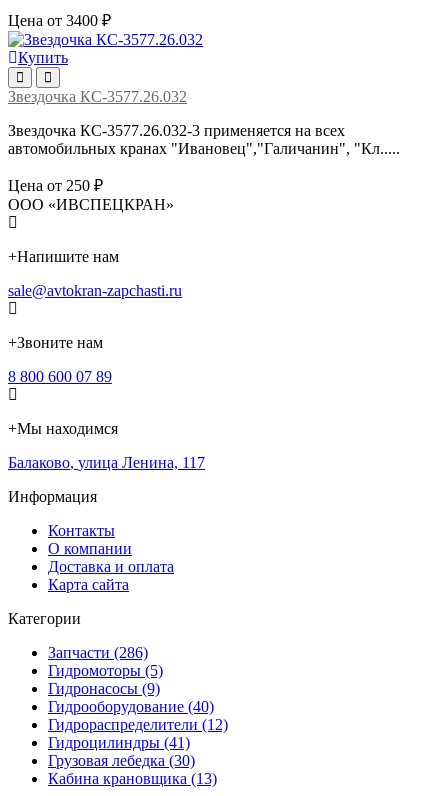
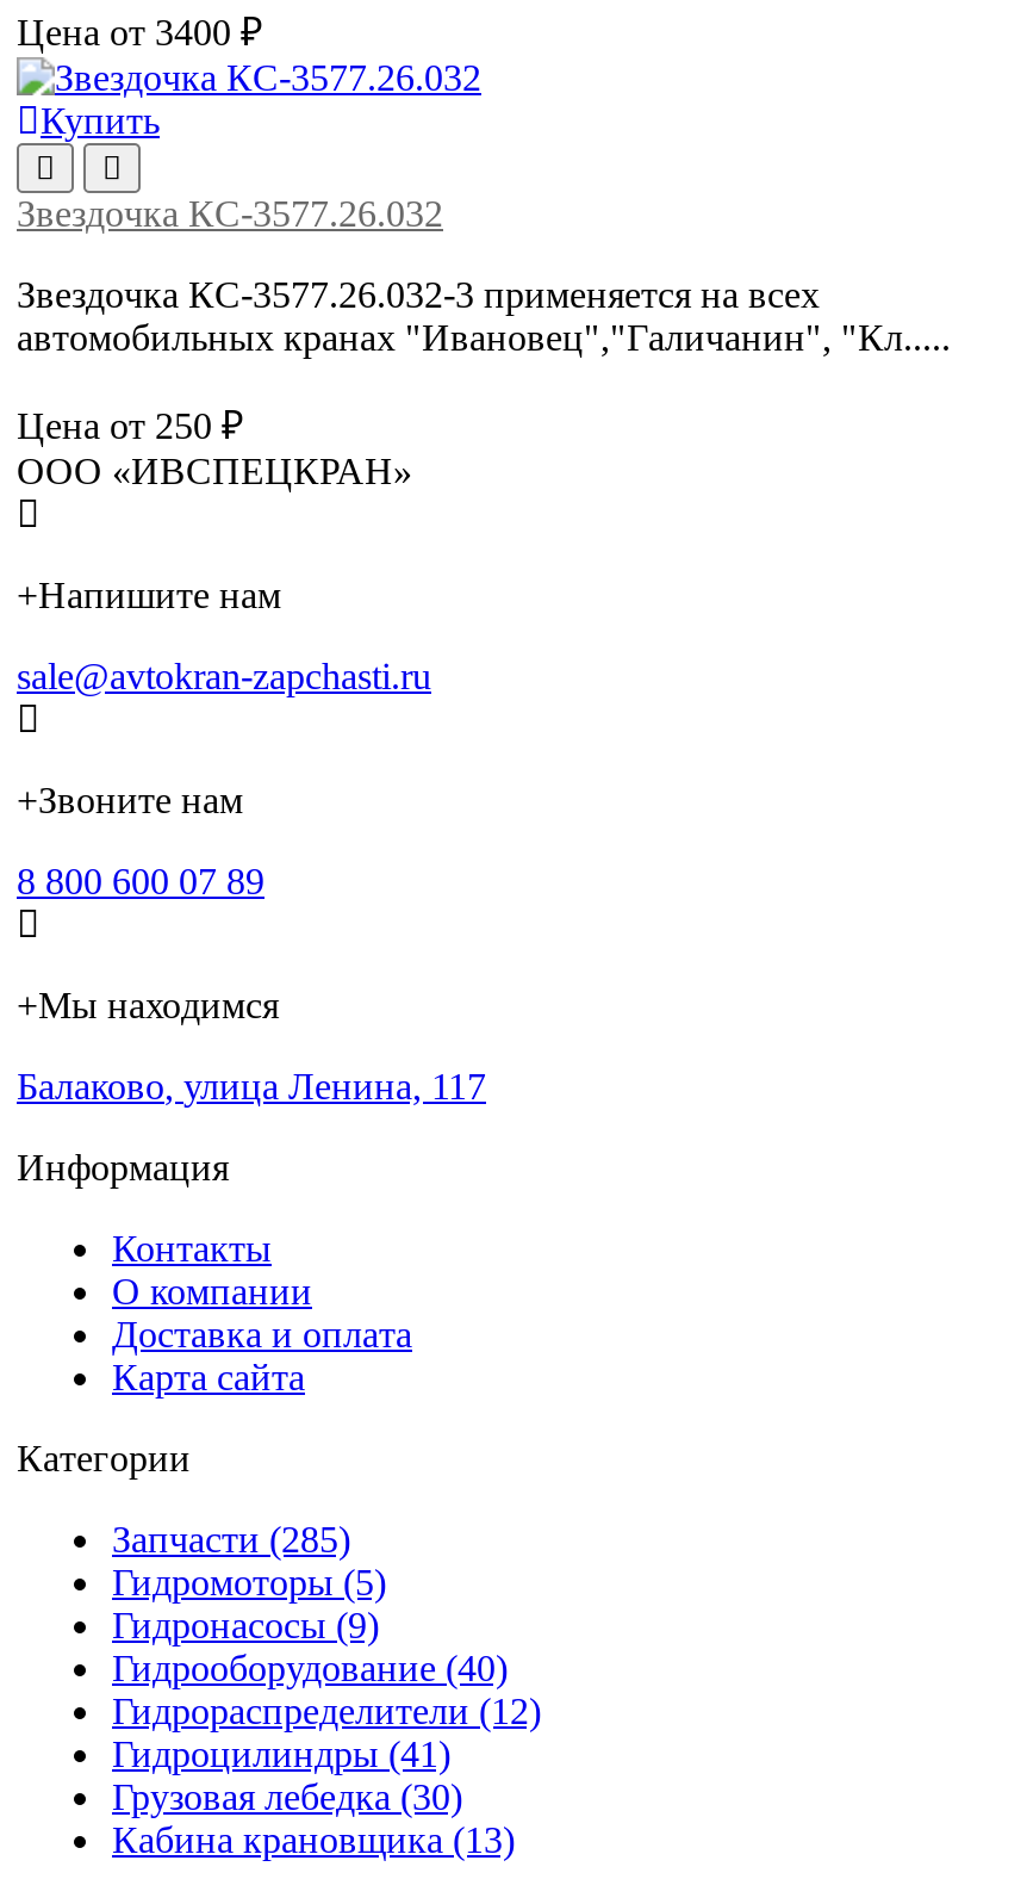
[48,644,148,661] Запчасти (286) -> [112,1518,350,1559] Запчасти (285)

